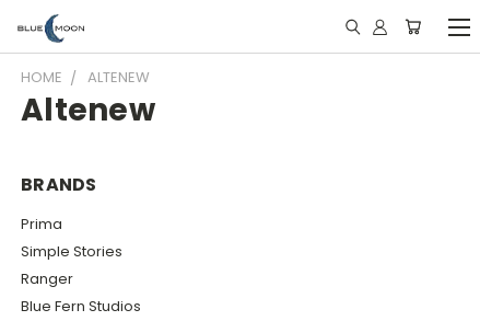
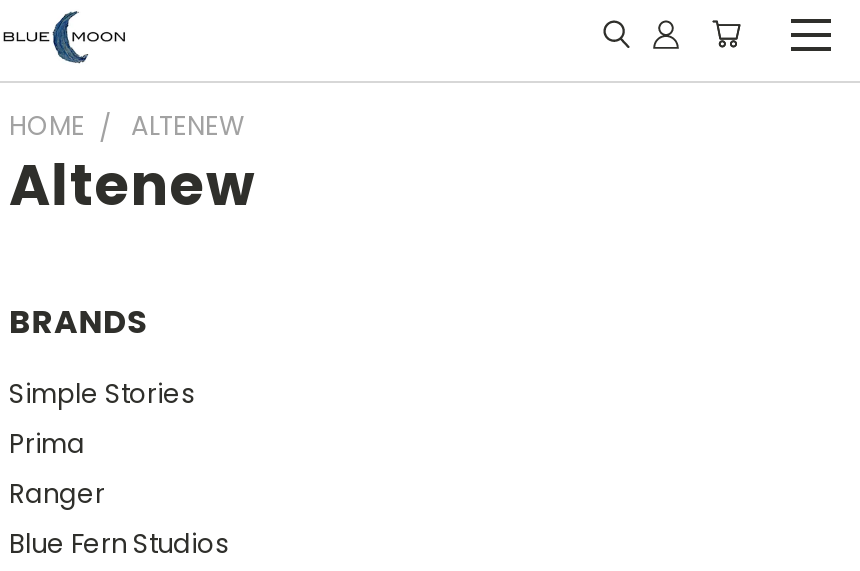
moved [21,214,62,234] -> [9,425,85,463]: Prima
moved [21,241,122,262] -> [9,375,195,413]: Simple Stories

